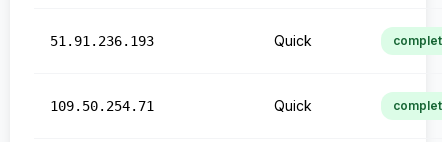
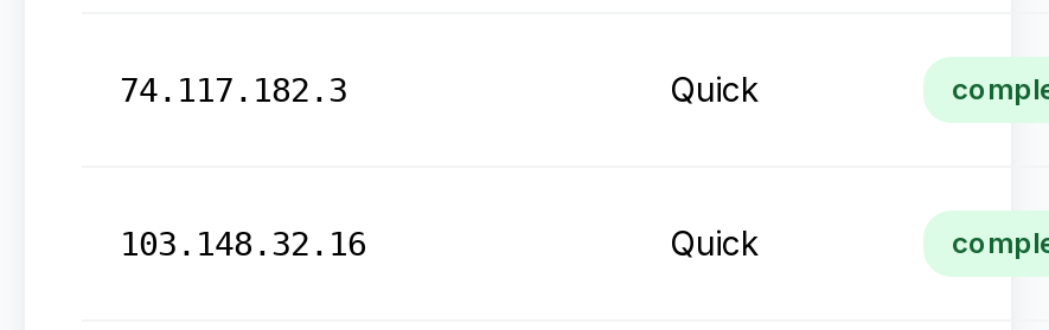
[50,33,154,49] 51.91.236.193 -> [120,71,347,109] 74.117.182.3
[50,98,154,114] 109.50.254.71 -> [120,225,366,263] 103.148.32.16

